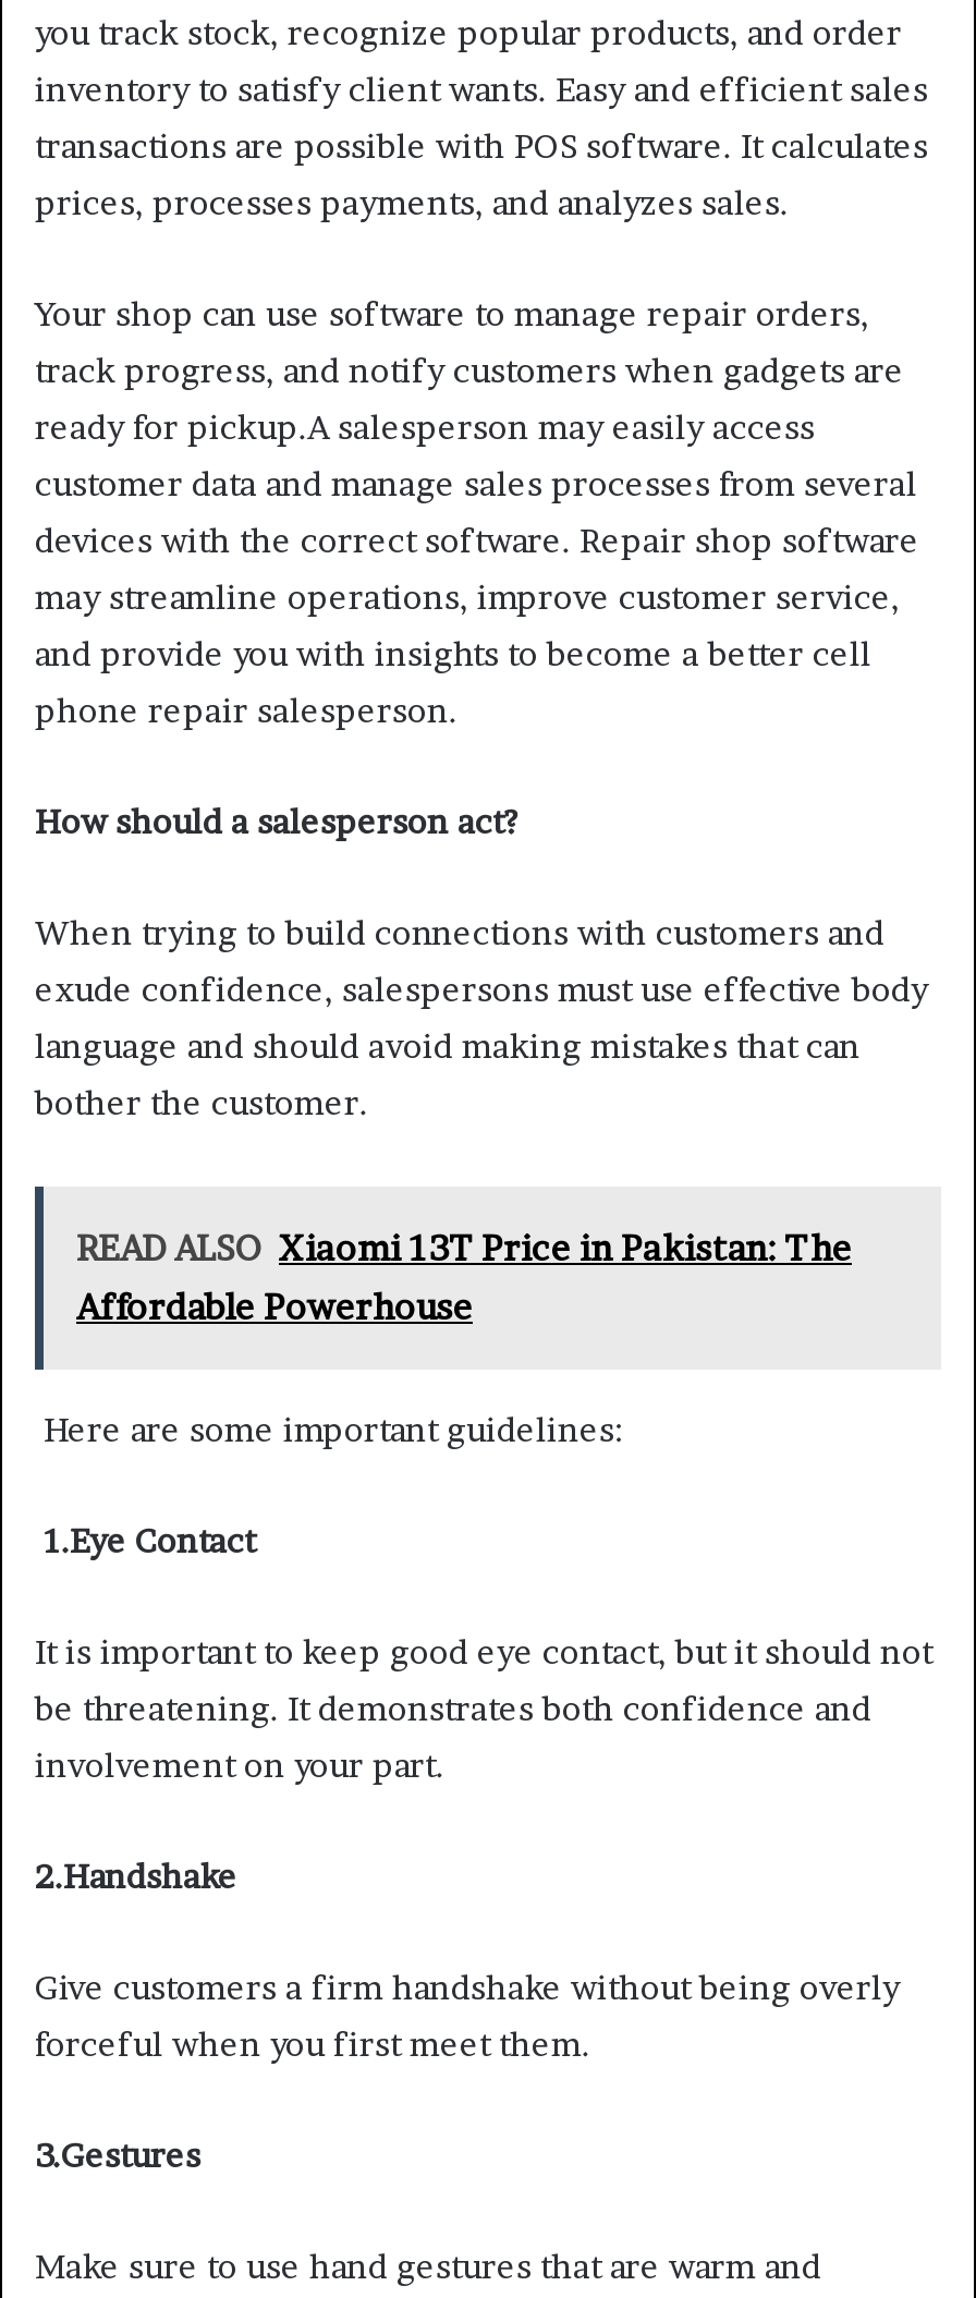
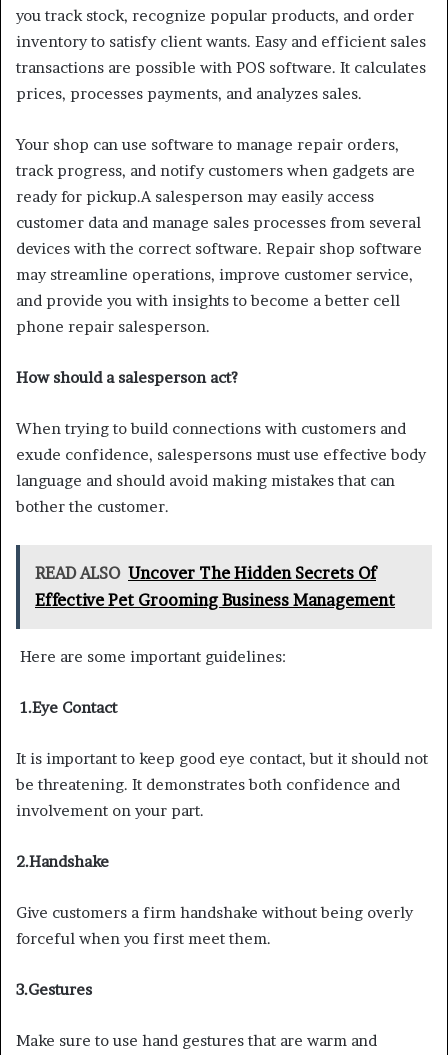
[76,1225,852,1328] READ ALSO Xiaomi 13T Price in Pakistan: The | Affordable Powerhouse -> [35,563,395,610] READ ALSO Uncover The Hidden Secrets Of | Effective Pet Grooming Business Management

